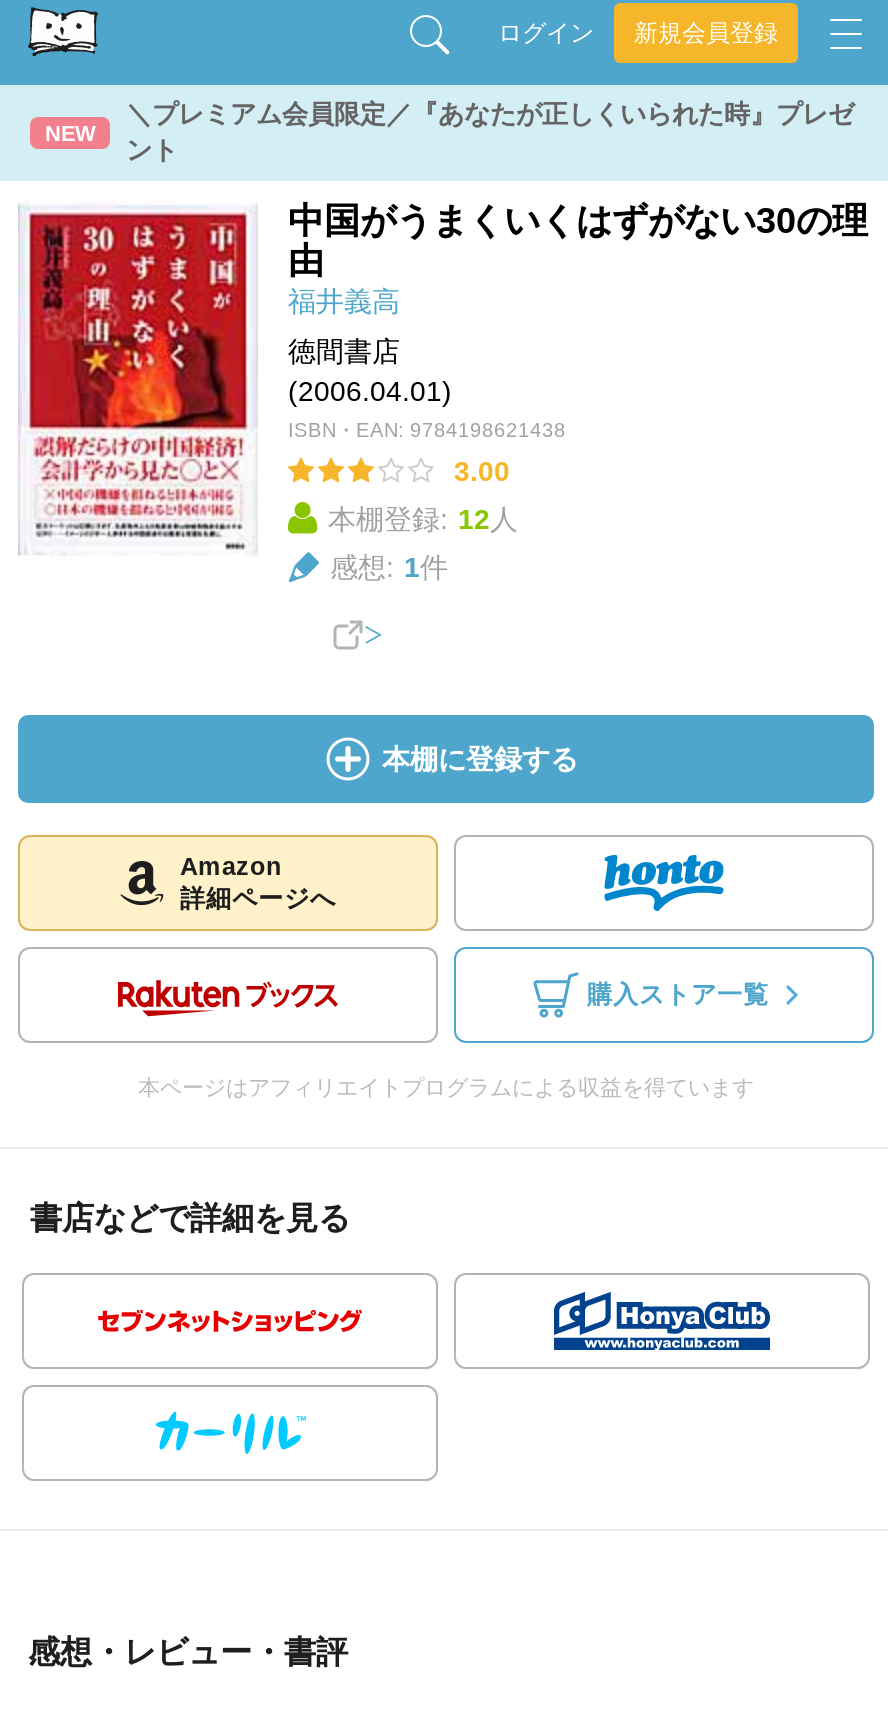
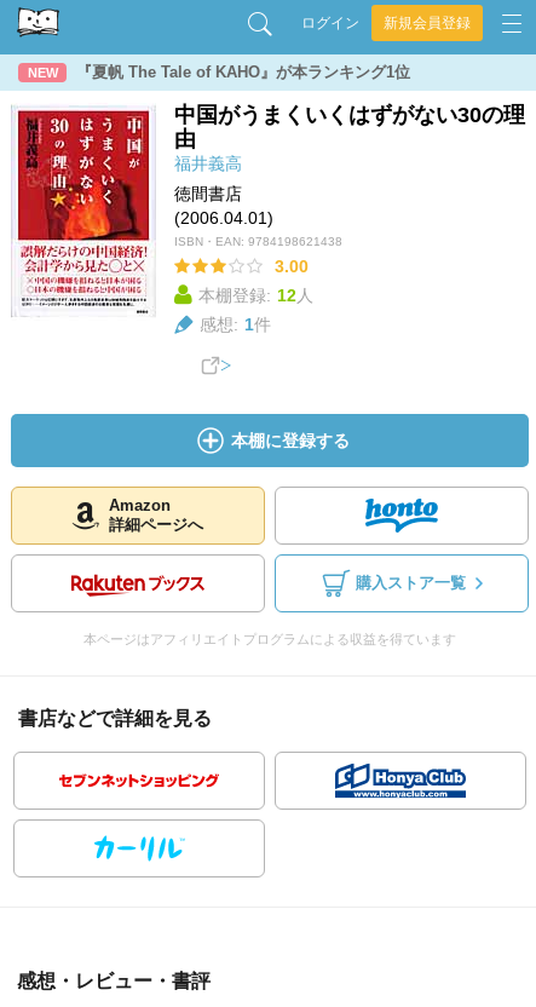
[126,99,854,165] ＼プレミアム会員限定／『あなたが正しくいられた時』プレゼ | ント -> [76,63,410,81] 『夏帆 The Tale of KAHO』が本ランキング1位

